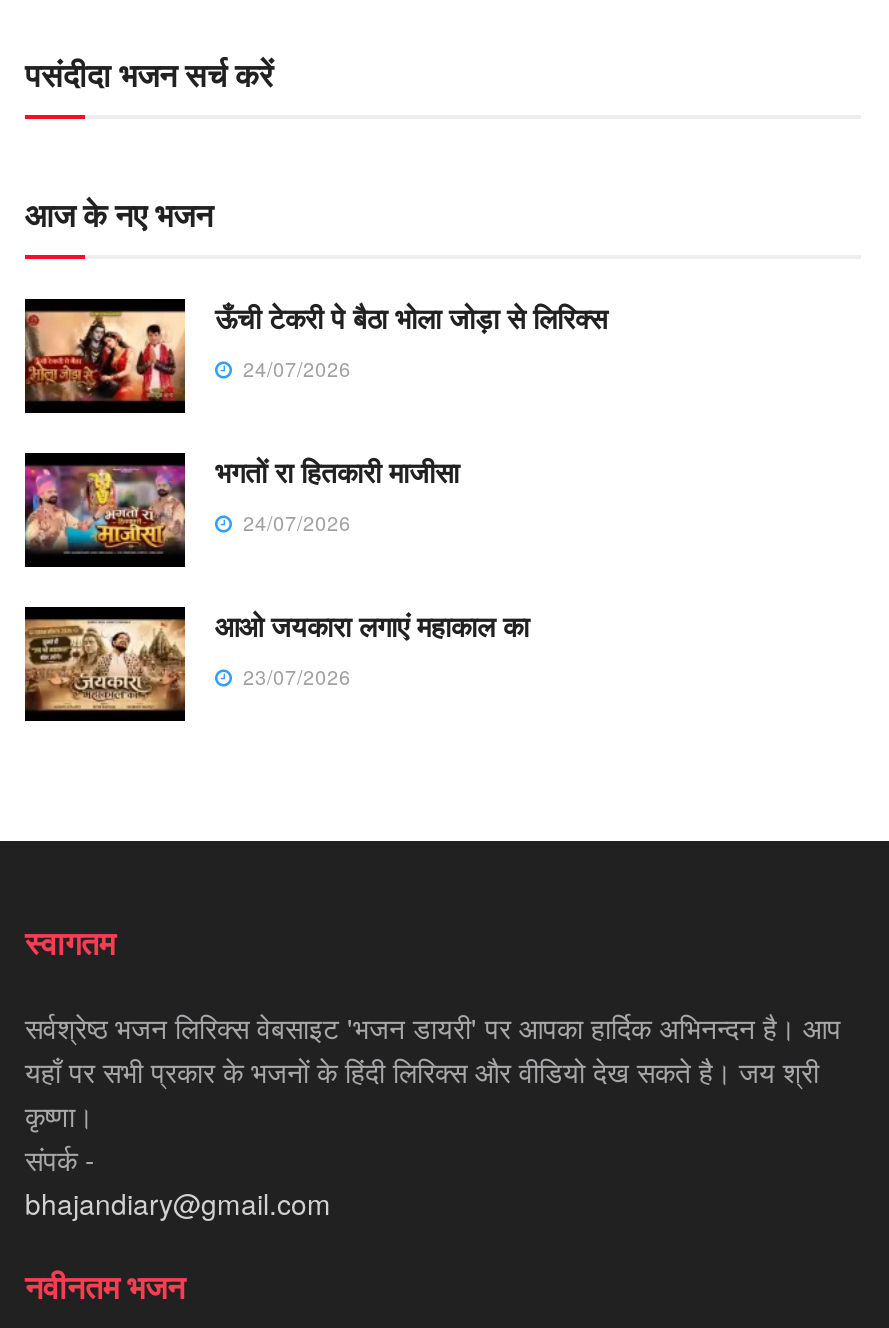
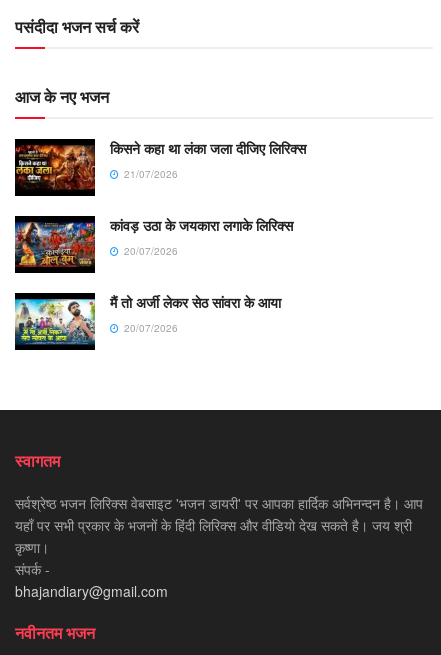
[23,297,607,403] [image] | ऊँची टेकरी पे बैठा भोला जोड़ा से लिरिक्स | 24/07/2026 -> [14,138,306,190] [image] | किसने कहा था लंका जला दीजिए लिरिक्स | 21/07/2026
[23,451,459,555] [image] | भगतों रा हितकारी माजीसा | 24/07/2026 -> [14,215,293,267] [image] | कांवड़ उठा के जयकारा लगाके लिरिक्स | 20/07/2026
[23,606,529,713] [image] | आओ जयकारा लगाएं महाकाल का | 23/07/2026 -> [14,292,281,345] [image] | मैं तो अर्जी लेकर सेठ सांवरा के आया | 20/07/2026

